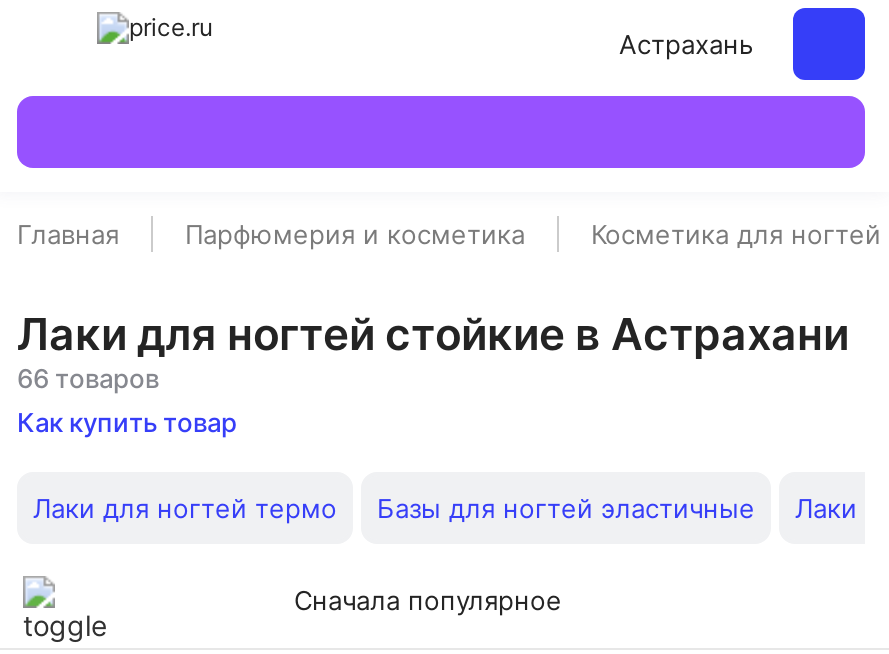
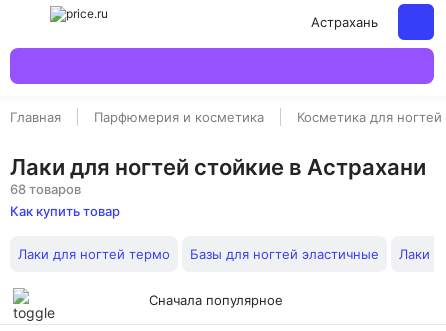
[17,362,159,394] 66 товаров -> [10,181,81,197] 68 товаров

